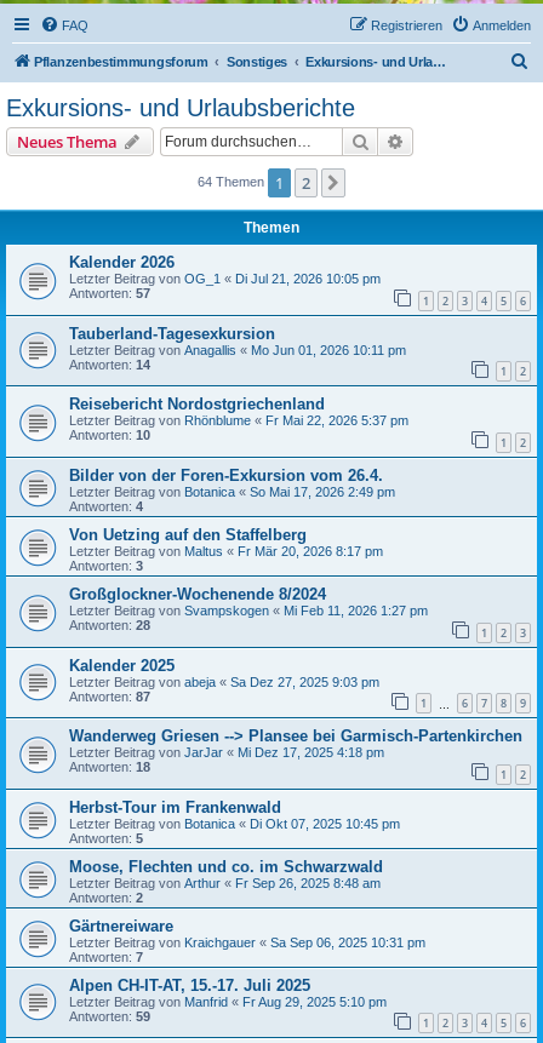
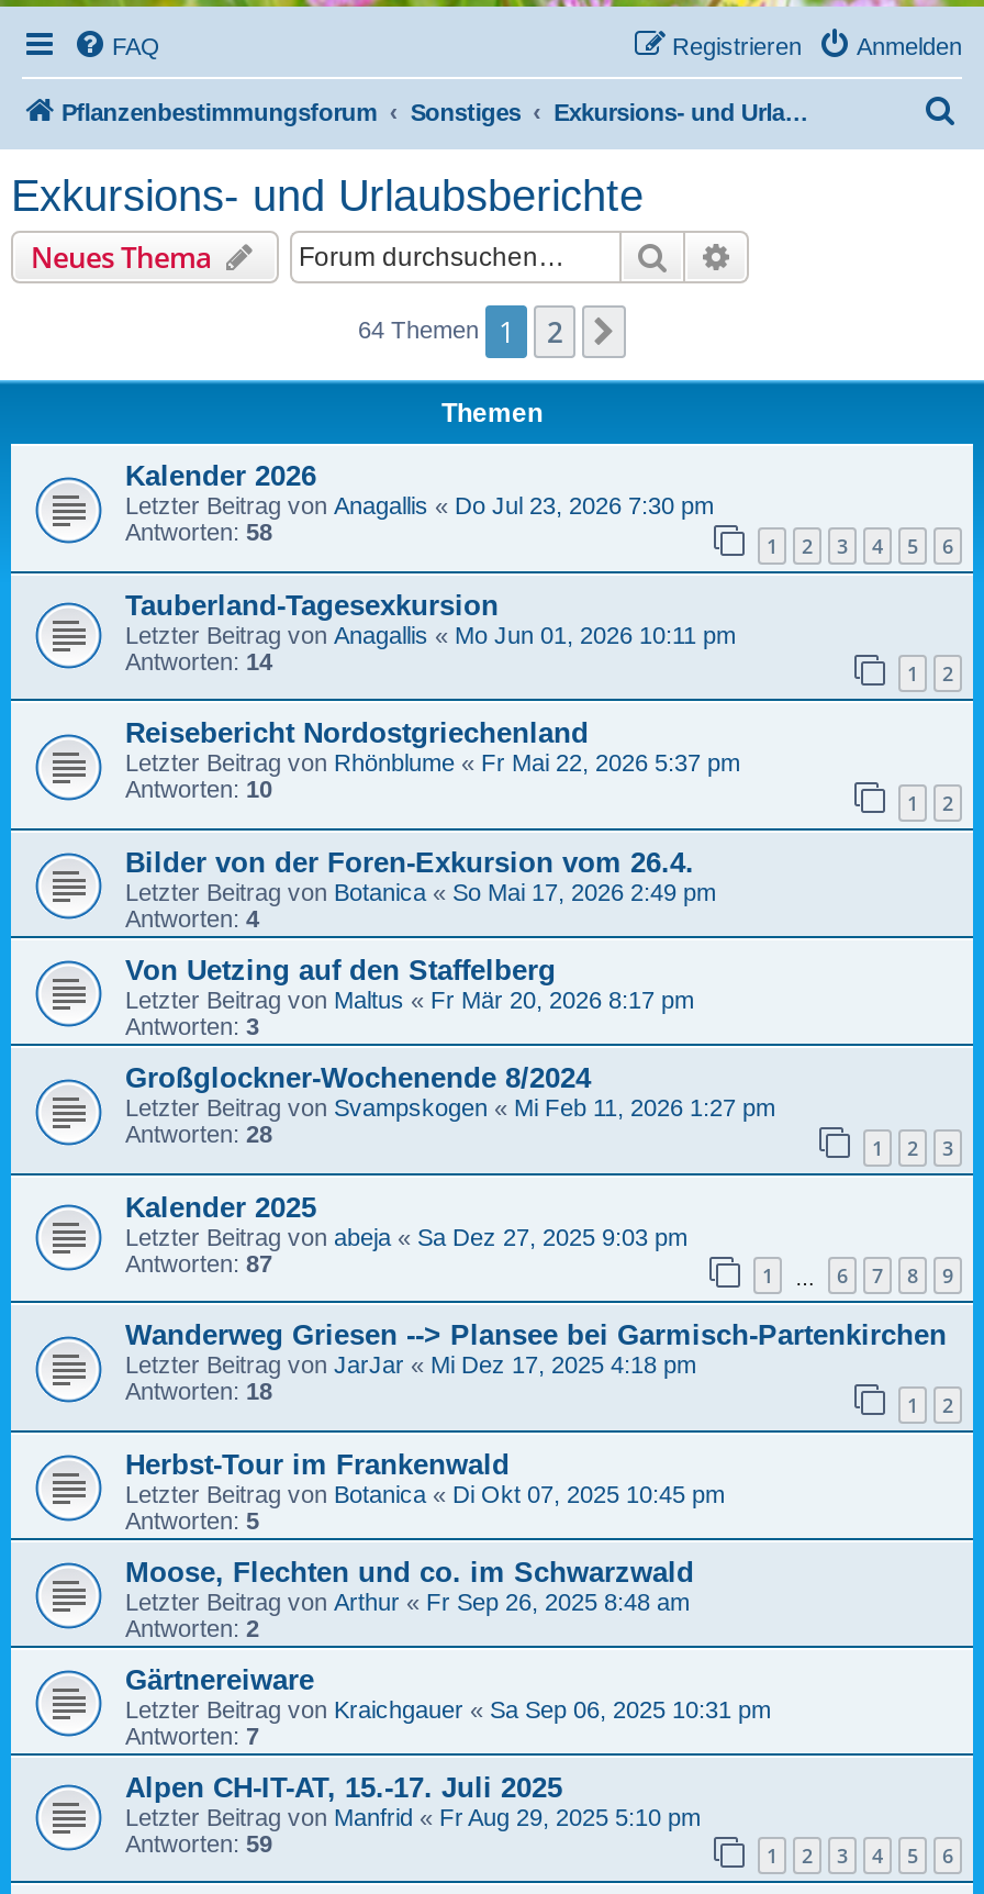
[69,271,381,286] Letzter Beitrag von OG_1 «Di Jul 21, 2026 10:05 pm -> [125,492,714,519] Letzter Beitrag von Anagallis «Do Jul 23, 2026 7:30 pm
[69,286,150,300] Antworten: 57 -> [125,519,272,545] Antworten: 58

